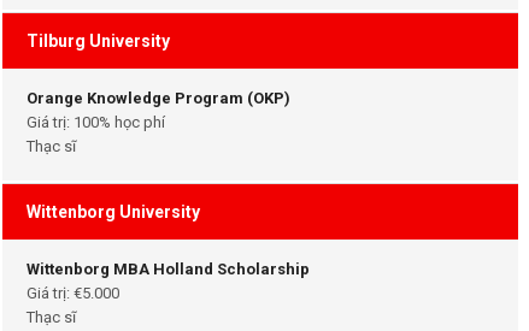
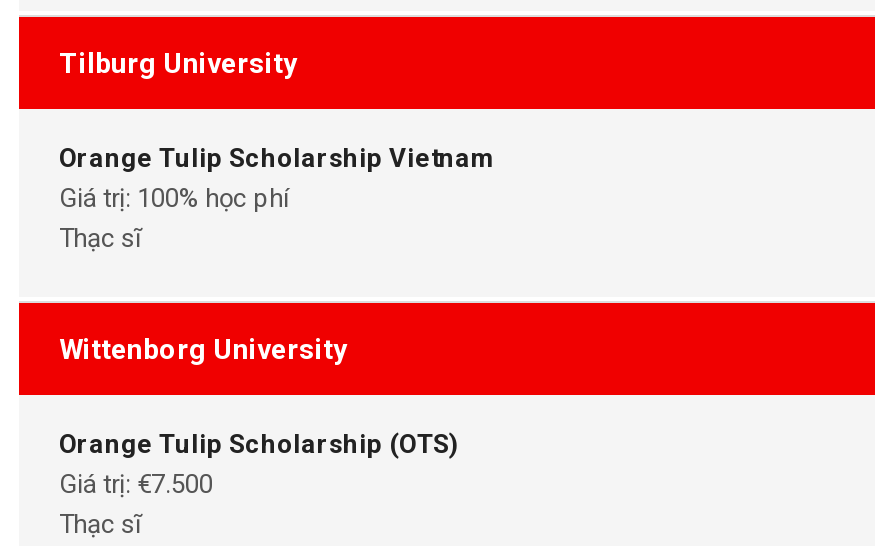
[27,88,290,107] Orange Knowledge Program (OKP) -> [59,143,495,173] Orange Tulip Scholarship Vietnam
[27,260,310,302] Wittenborg MBA Holland Scholarship | Giá trị: €5.000 -> [59,428,459,498] Orange Tulip Scholarship (OTS) | Giá trị: €7.500

